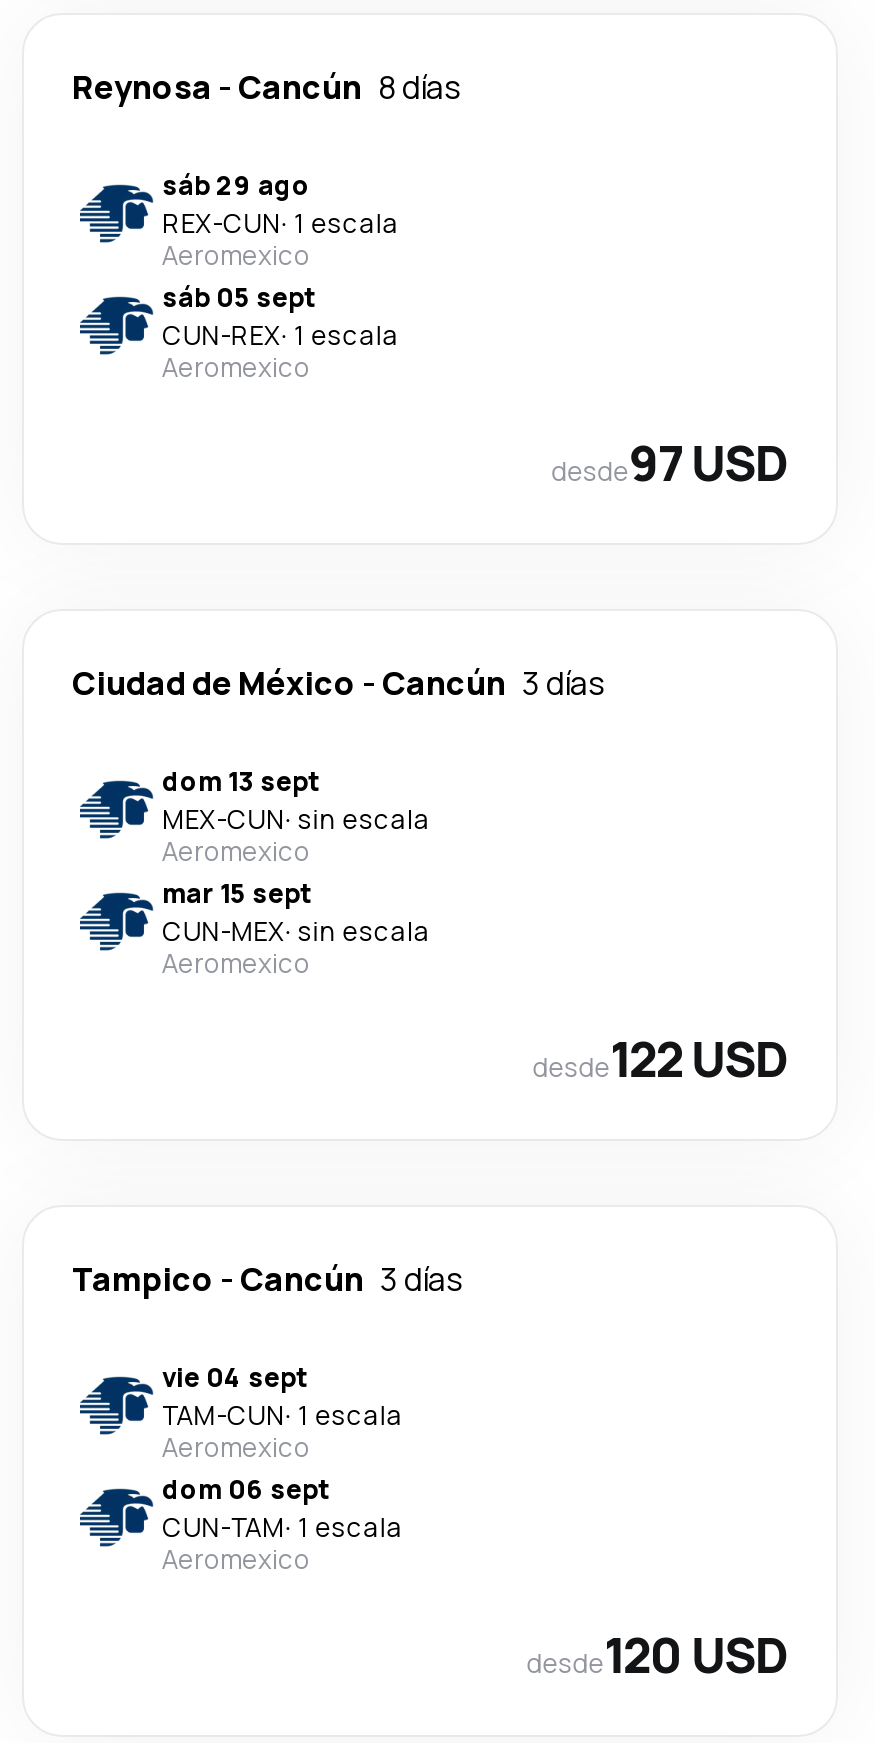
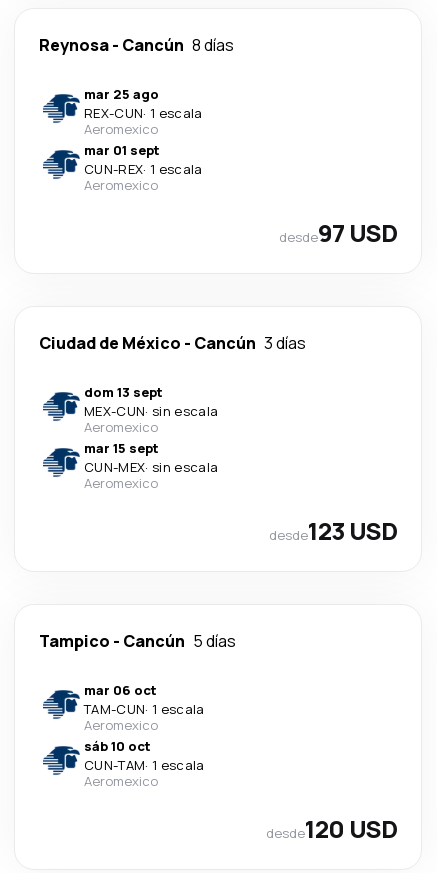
[162,166,310,202] sáb 29 ago -> [84,85,159,103] mar 25 ago
[162,278,316,314] sáb 05 sept -> [84,141,160,159] mar 01 sept
[532,1024,788,1090] desde122 USD -> [269,514,397,547] desde123 USD
[72,1256,464,1300] Tampico - Cancún 3 días -> [39,630,236,652] Tampico - Cancún 5 días
[162,1358,308,1394] vie 04 sept -> [84,681,157,699] mar 06 oct
[162,1470,330,1506] dom 06 sept -> [84,737,151,755] sáb 10 oct

